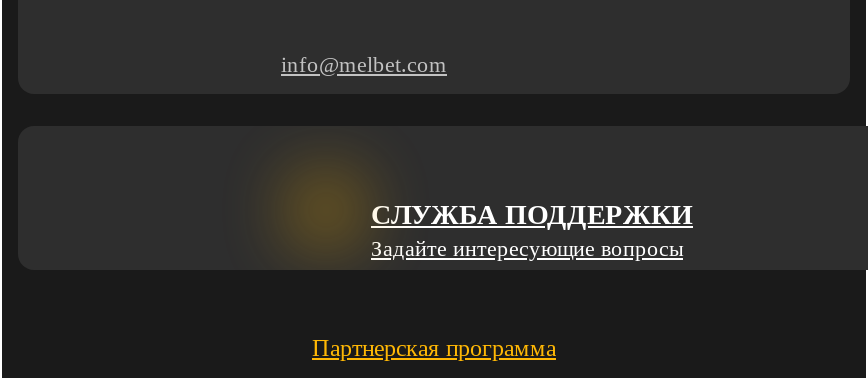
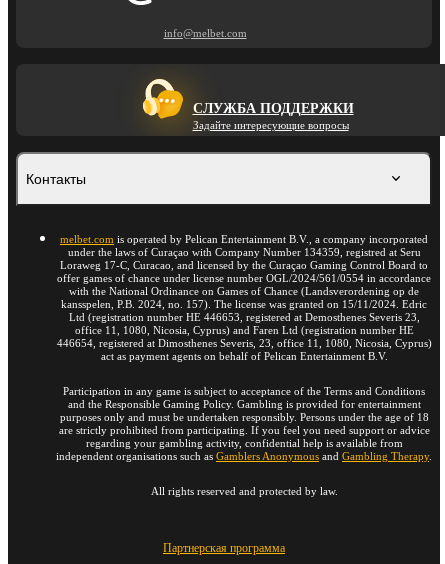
none -> [142,78,184,119] [image]
none -> [26,170,86,186] Контакты
none -> [56,232,432,496] melbet.com is operated by Pelican Entertainment B.V., a company incorporated | under the laws of Curaçao with Company Number 134359, registred at Seru | Loraweg 17-C, Curacao, and licensed by the Curaçao Gaming Control Board to | offer games of chance under license number OGL/2024/561/0554 in accordance | with the National Ordinance on Games of Chance (Landsverordening op de | kansspelen, P.B. 2024, no. 157). The license was granted on 15/11/2024. Edric | Ltd (registration number HE 446653, registered at Demosthenes Severis 23, | office 11, 1080, Nicosia, Cyprus) and Faren Ltd (registration number HE | 446654, registered at Dimosthenes Severis, 23, office 11, 1080, Nicosia, Cyprus) | act as payment agents on behalf of Pelican Entertainment B.V. | Participation in any game is subject to acceptance of the Terms and Conditions | and the Responsible Gaming Policy. Gambling is provided for entertainment | purposes only and must be undertaken responsibly. Persons under the age of 18 | are strictly prohibited from participating. If you feel you need support or advice | regarding your gambling activity, confidential help is available from | independent organisations such as Gamblers Anonymous and Gambling Therapy. | All rights reserved and protected by law.

